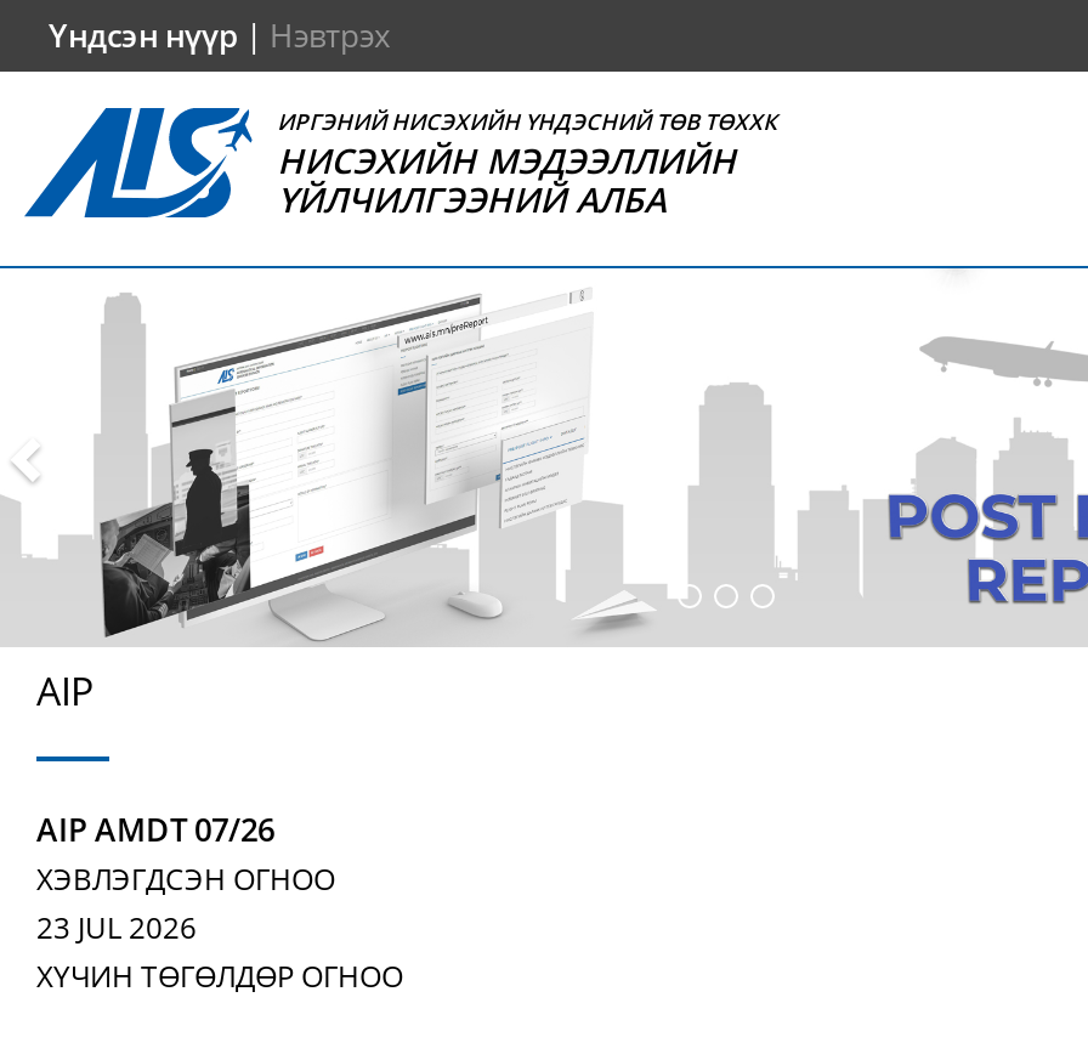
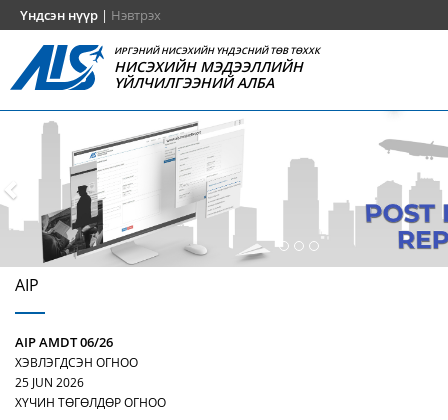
[36,808,274,851] AIP AMDT 07/26 -> [15,333,113,351] AIP AMDT 06/26
[36,907,197,949] 23 JUL 2026 -> [15,374,84,391] 25 JUN 2026

